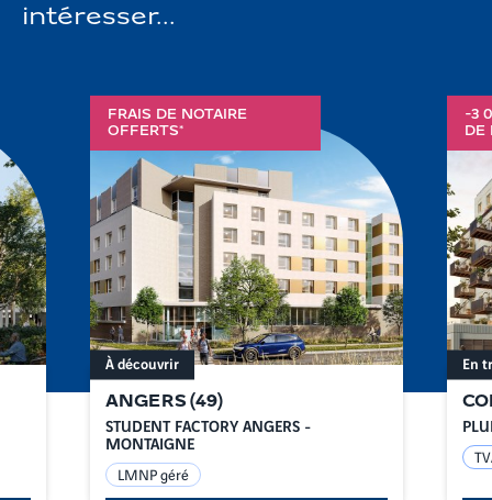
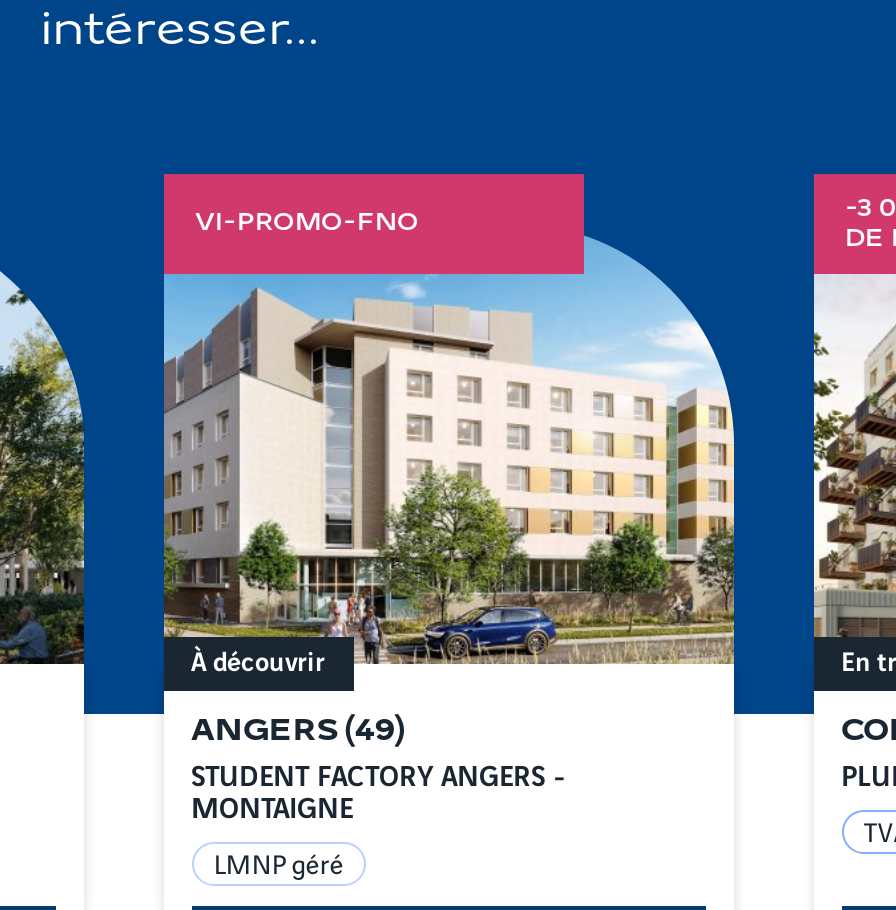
[107,108,247,138] FRAIS DE NOTAIRE | OFFERTS* -> [195,211,419,237] VI-PROMO-FNO

